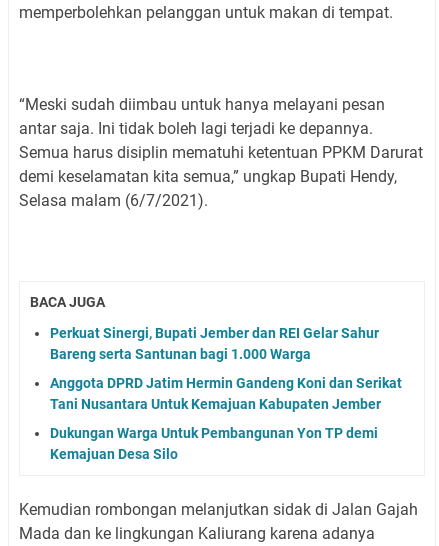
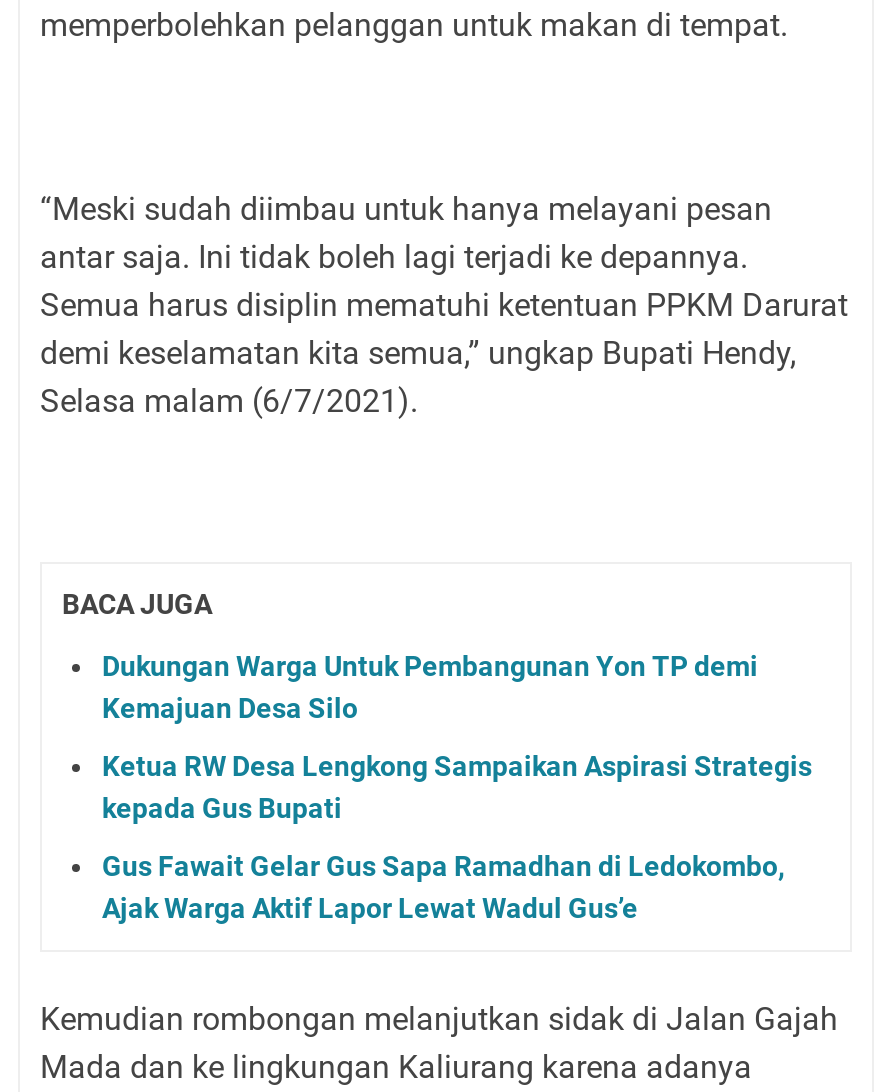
[50,325,402,412] Perkuat Sinergi, Bupati Jember dan REI Gelar Sahur | Bareng serta Santunan bagi 1.000 Warga | Anggota DPRD Jatim Hermin Gandeng Koni dan Serikat | Tani Nusantara Untuk Kemajuan Kabupaten Jember -> none
moved [50,425,378,462] -> [102,649,758,723]: Dukungan Warga Untuk Pembangunan Yon TP demi | Kemajuan Desa Silo
none -> [102,749,812,923] Ketua RW Desa Lengkong Sampaikan Aspirasi Strategis | kepada Gus Bupati | Gus Fawait Gelar Gus Sapa Ramadhan di Ledokombo, | Ajak Warga Aktif Lapor Lewat Wadul Gus’e

